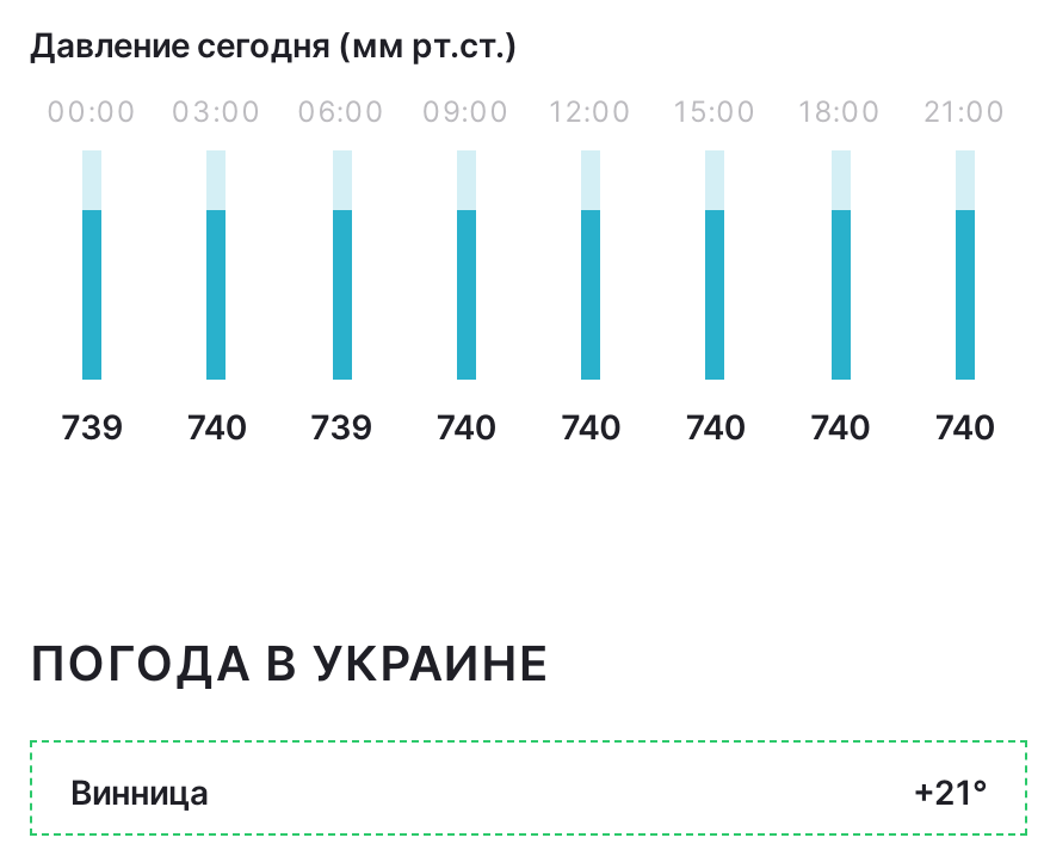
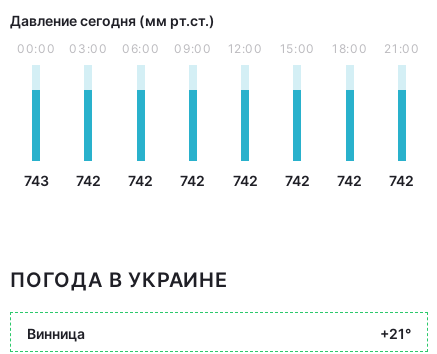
[61,406,123,446] 739 -> [24,172,49,189] 743
[187,406,247,446] 740 -> [76,172,101,189] 742
[310,406,372,446] 739 -> [128,172,153,189] 742
[436,406,496,446] 740 -> [180,172,205,189] 742
[561,406,621,446] 740 -> [233,172,258,189] 742
[686,406,745,446] 740 -> [285,172,310,189] 742
[810,406,870,446] 740 -> [337,172,362,189] 742
[935,406,995,446] 740 -> [389,172,414,189] 742

